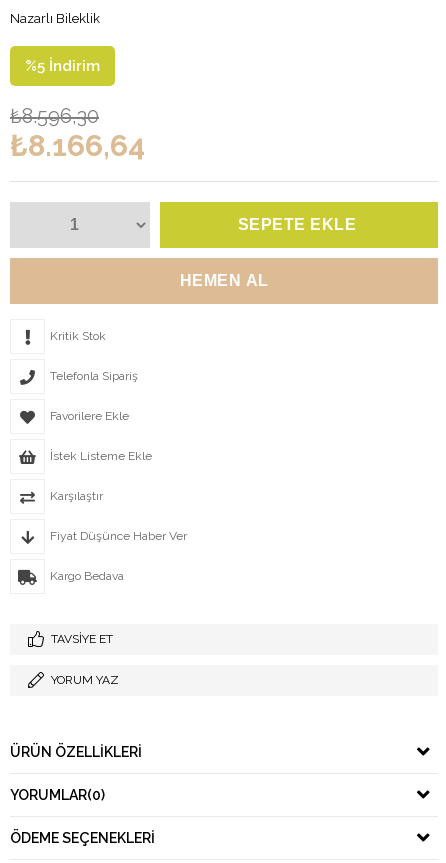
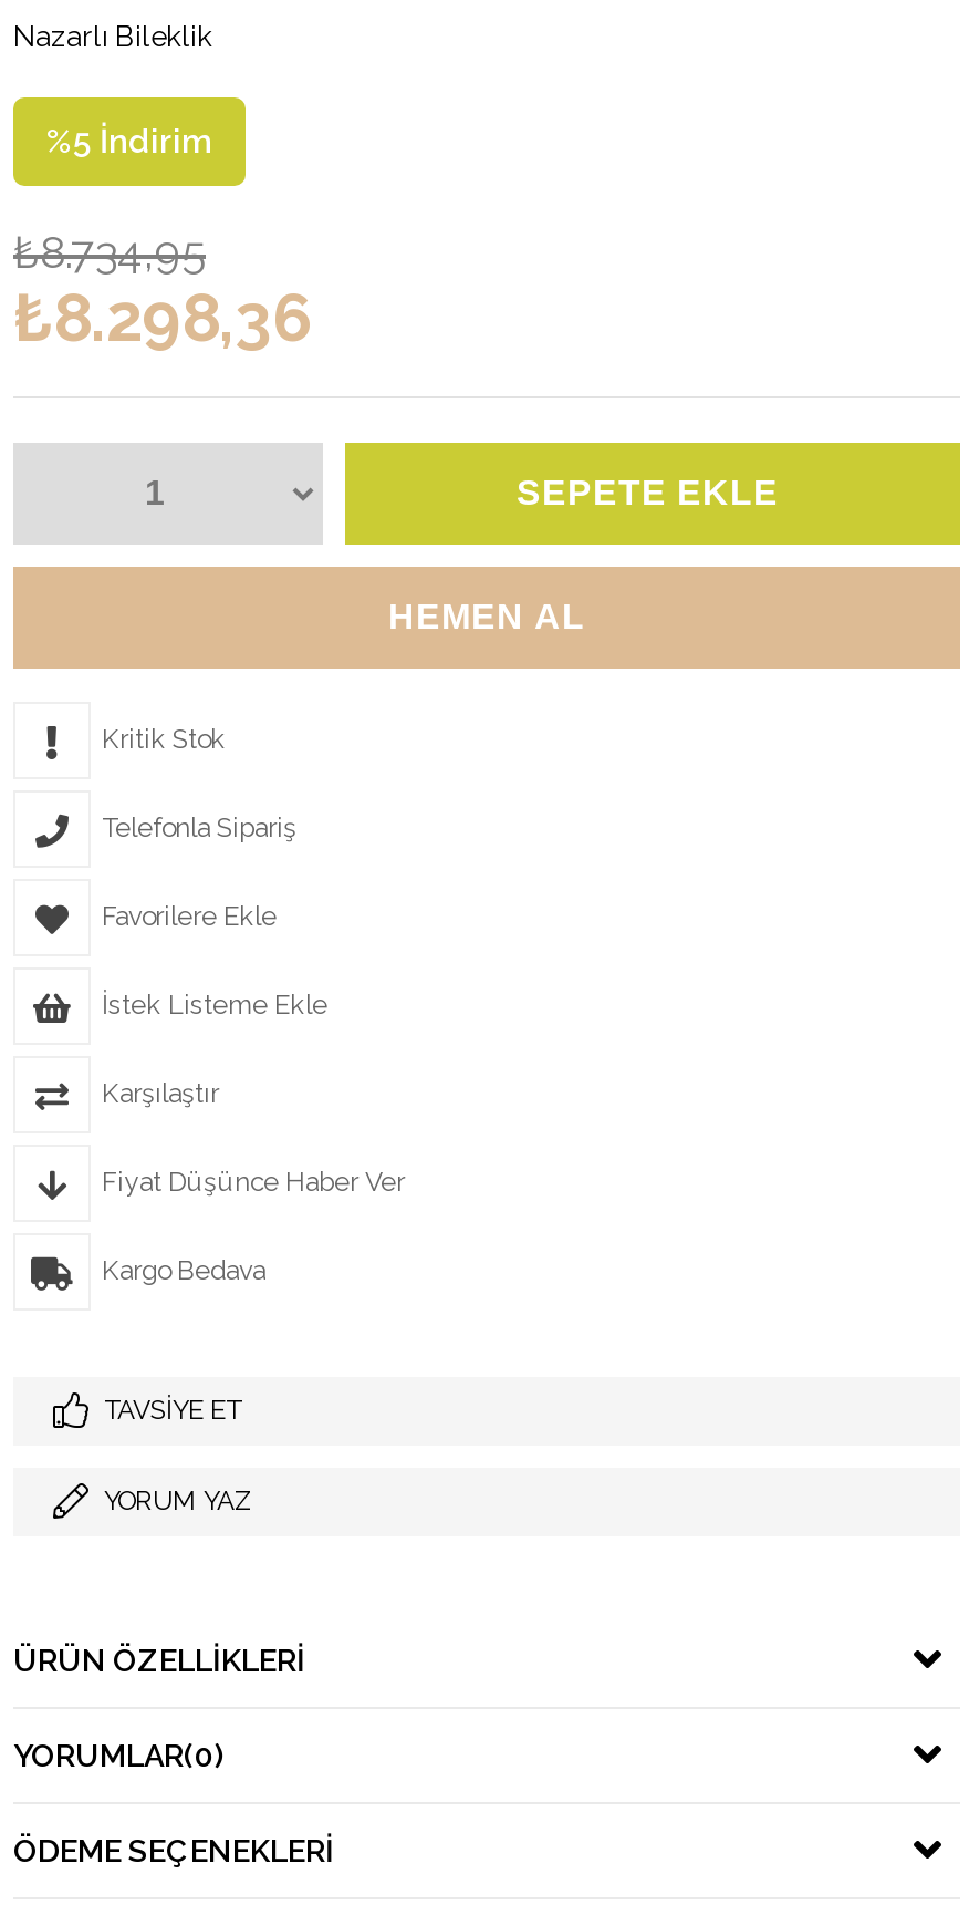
[10,104,99,128] ₺8.596,30 -> [13,226,206,279] ₺8.734,95
[10,128,145,163] ₺8.166,64 -> [13,279,312,356] ₺8.298,36

